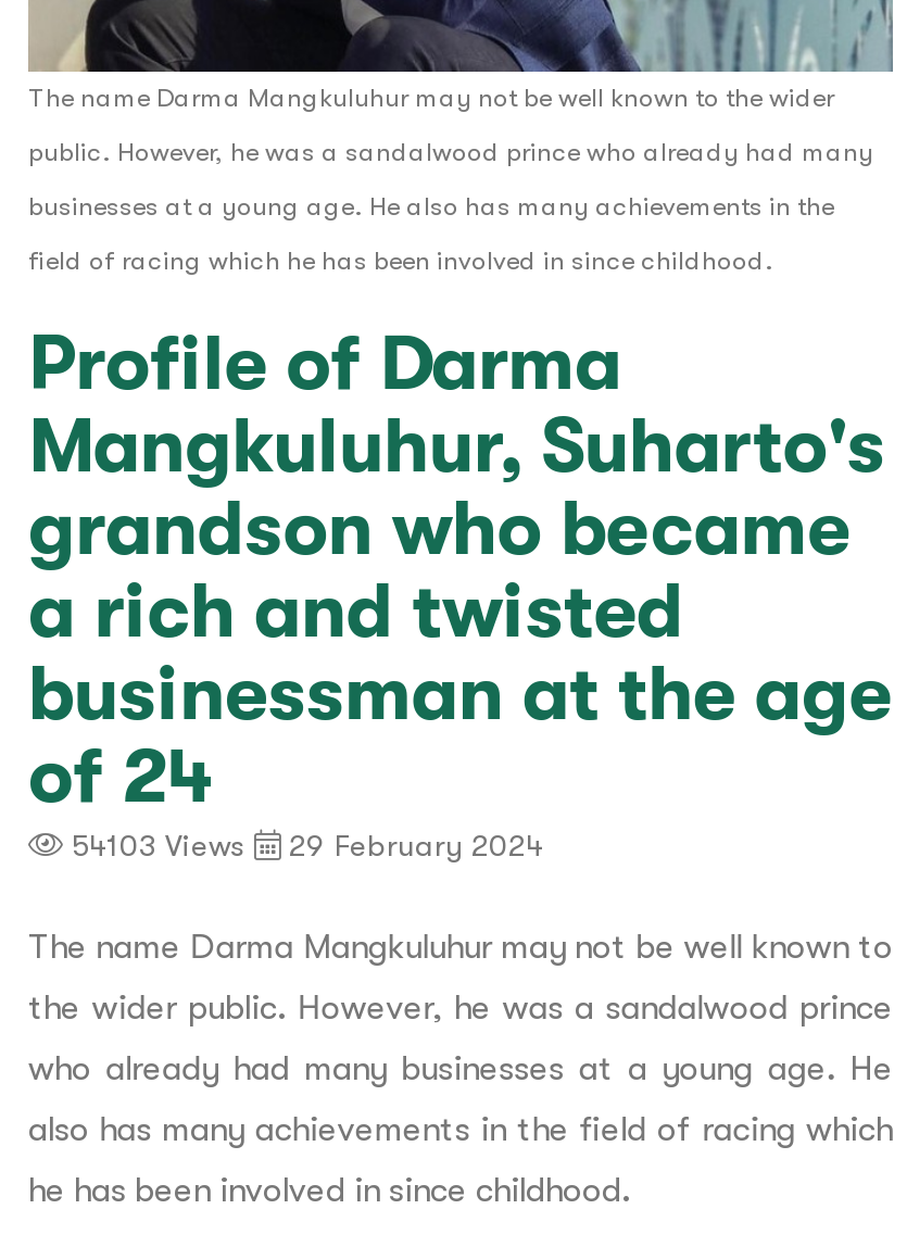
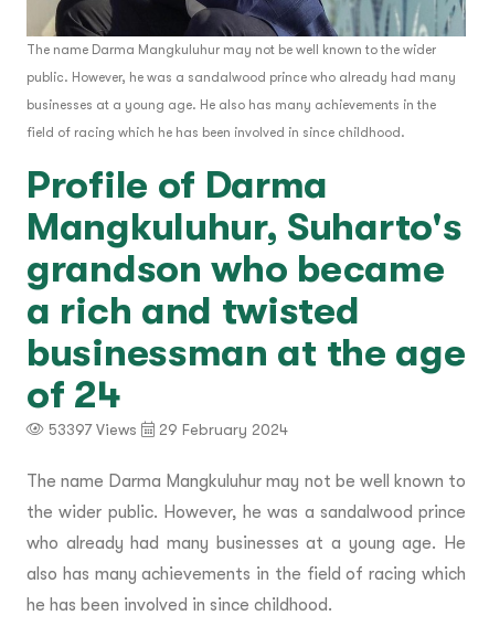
[63,827,543,862] 54103 Views 29 February 2024 -> [44,420,288,438] 53397 Views 29 February 2024

